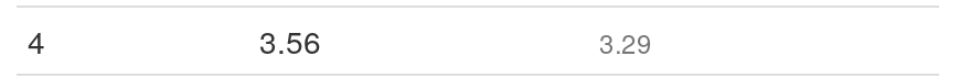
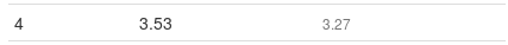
[259,19,321,63] 3.56 -> [139,11,173,34] 3.53
[599,23,652,60] 3.29 -> [322,13,351,33] 3.27

